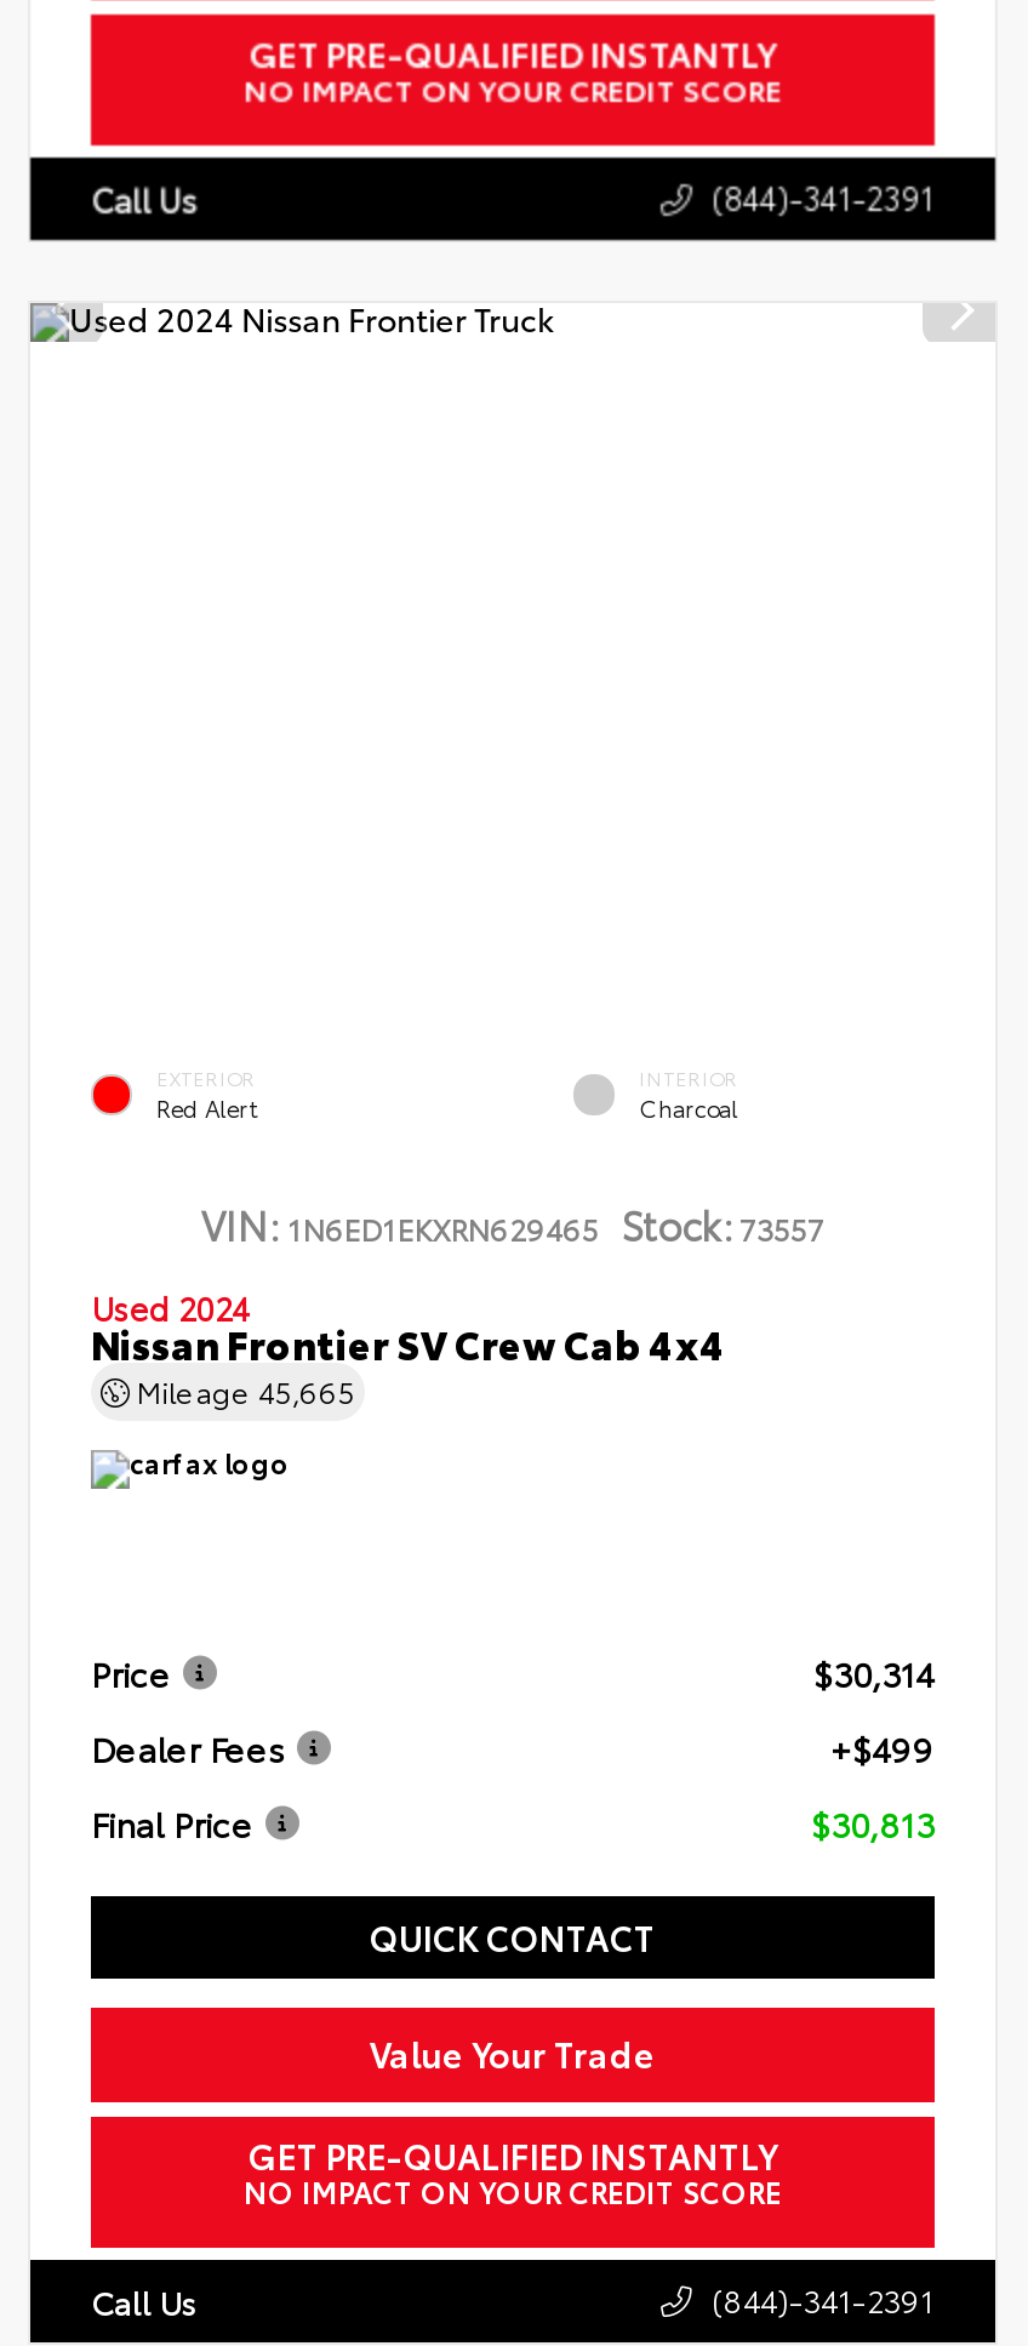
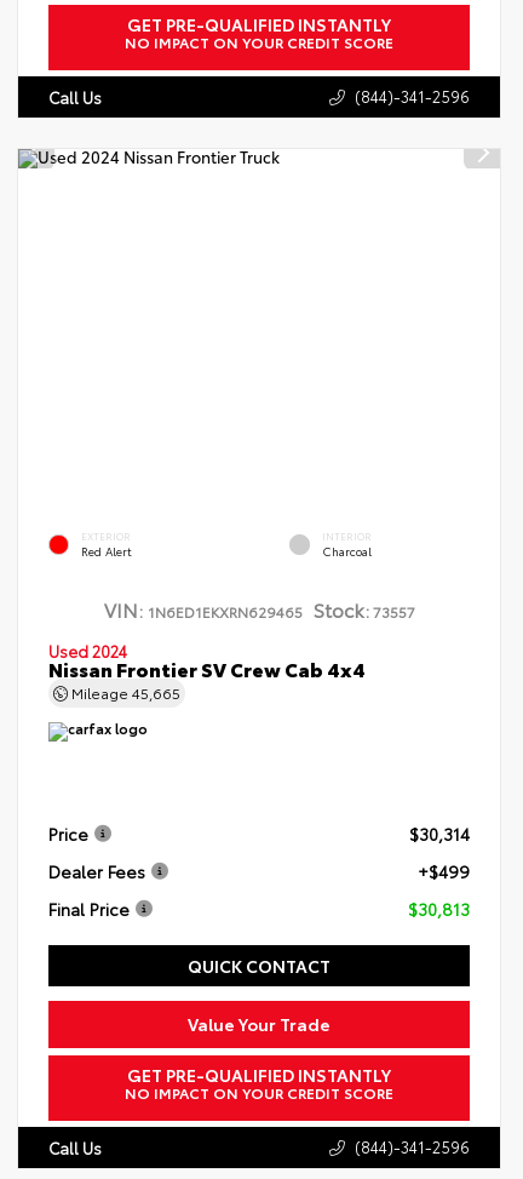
[712,172,935,216] (844)-341-2391 -> [355,84,470,105] (844)-341-2596
[712,2276,935,2319] (844)-341-2391 -> [355,1135,470,1157] (844)-341-2596

